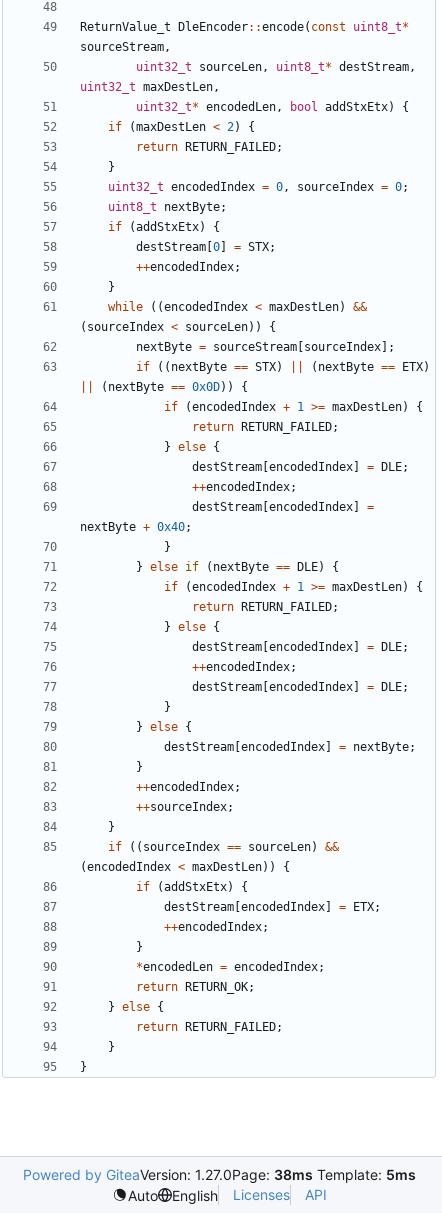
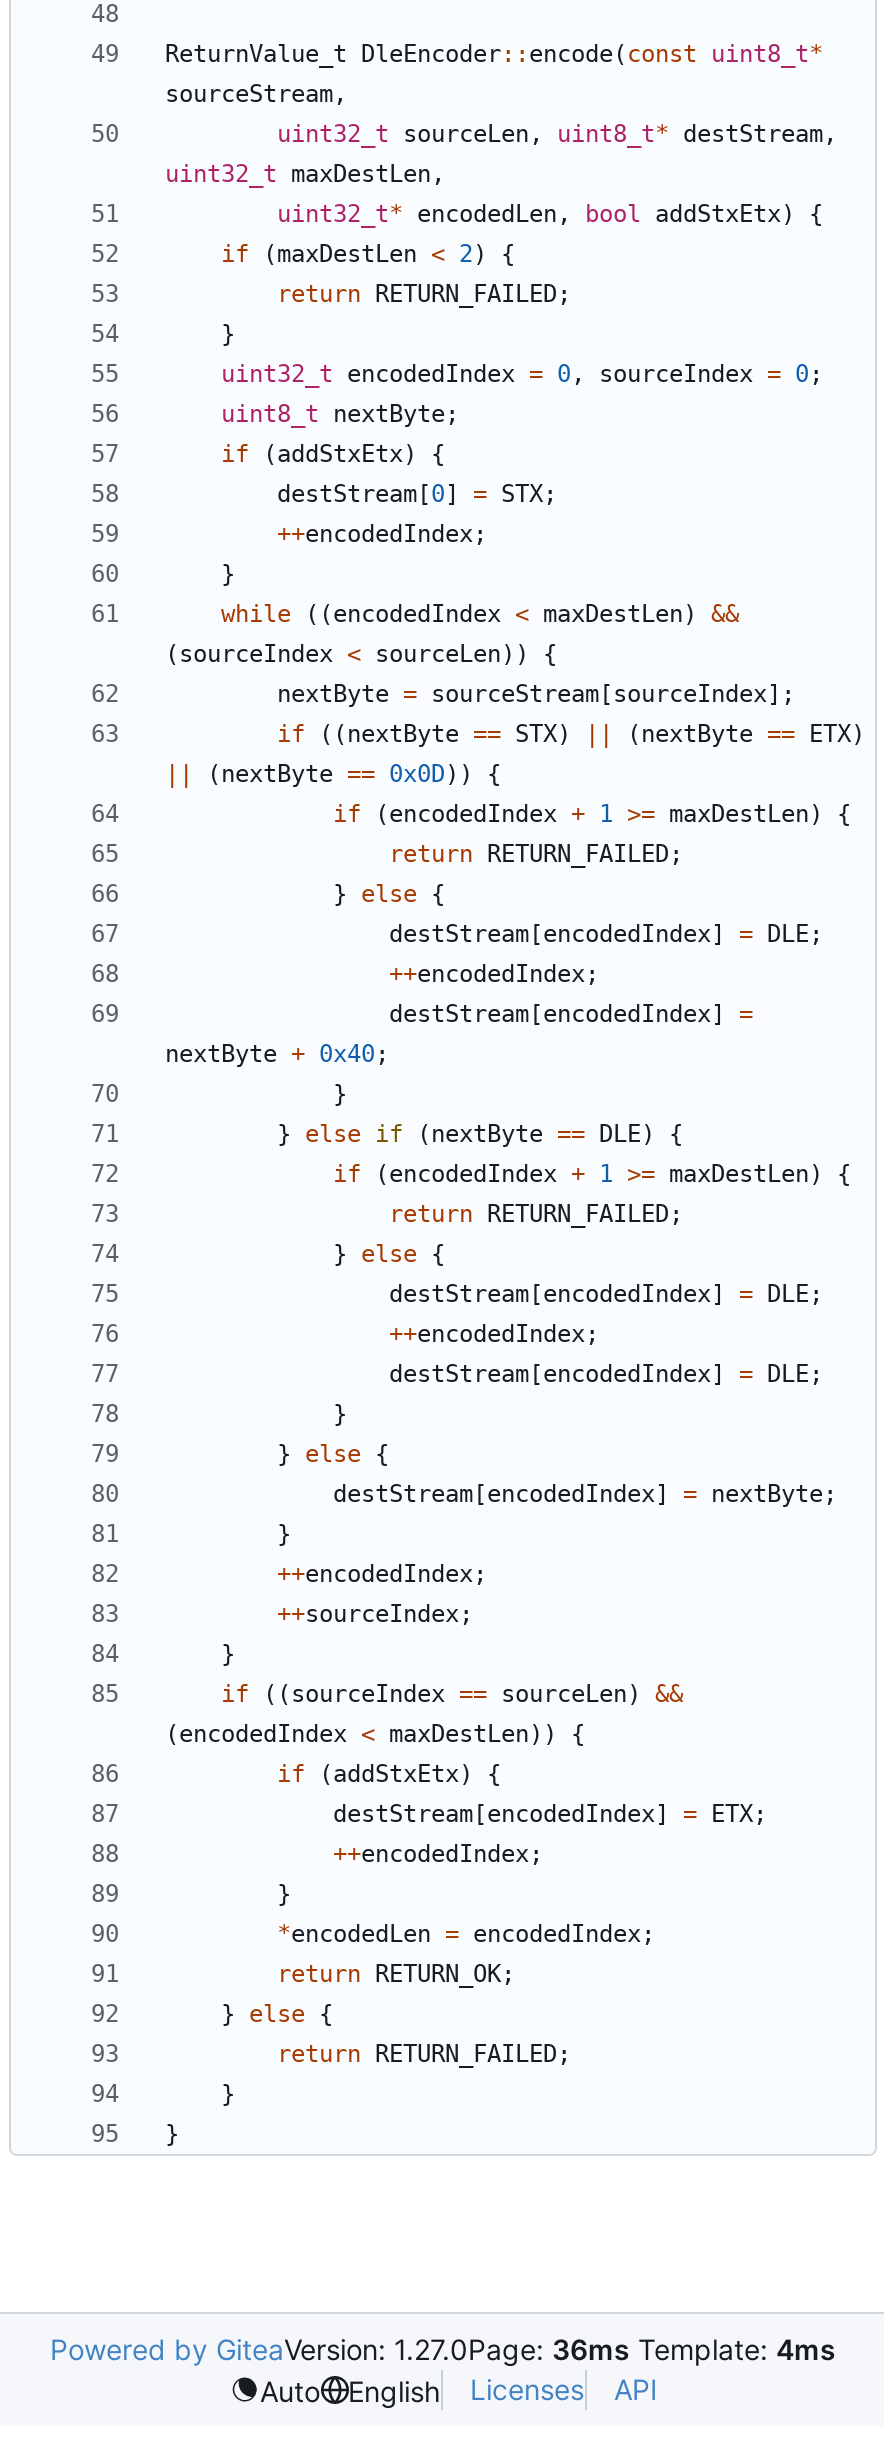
[22,1166,415,1183] Powered by GiteaVersion: 1.27.0Page: 38ms Template: 5ms -> [50,2332,836,2366] Powered by GiteaVersion: 1.27.0Page: 36ms Template: 4ms

